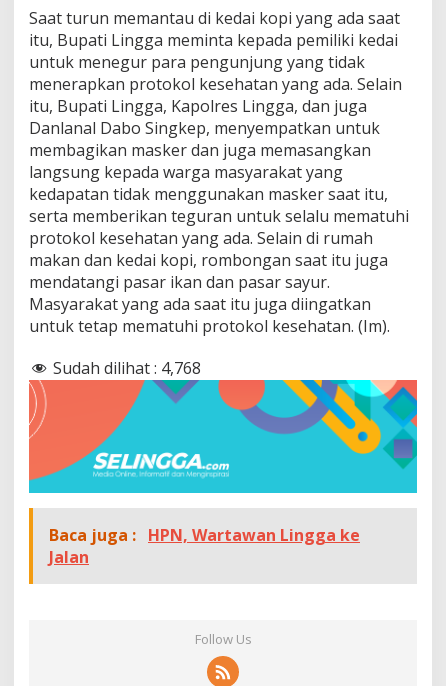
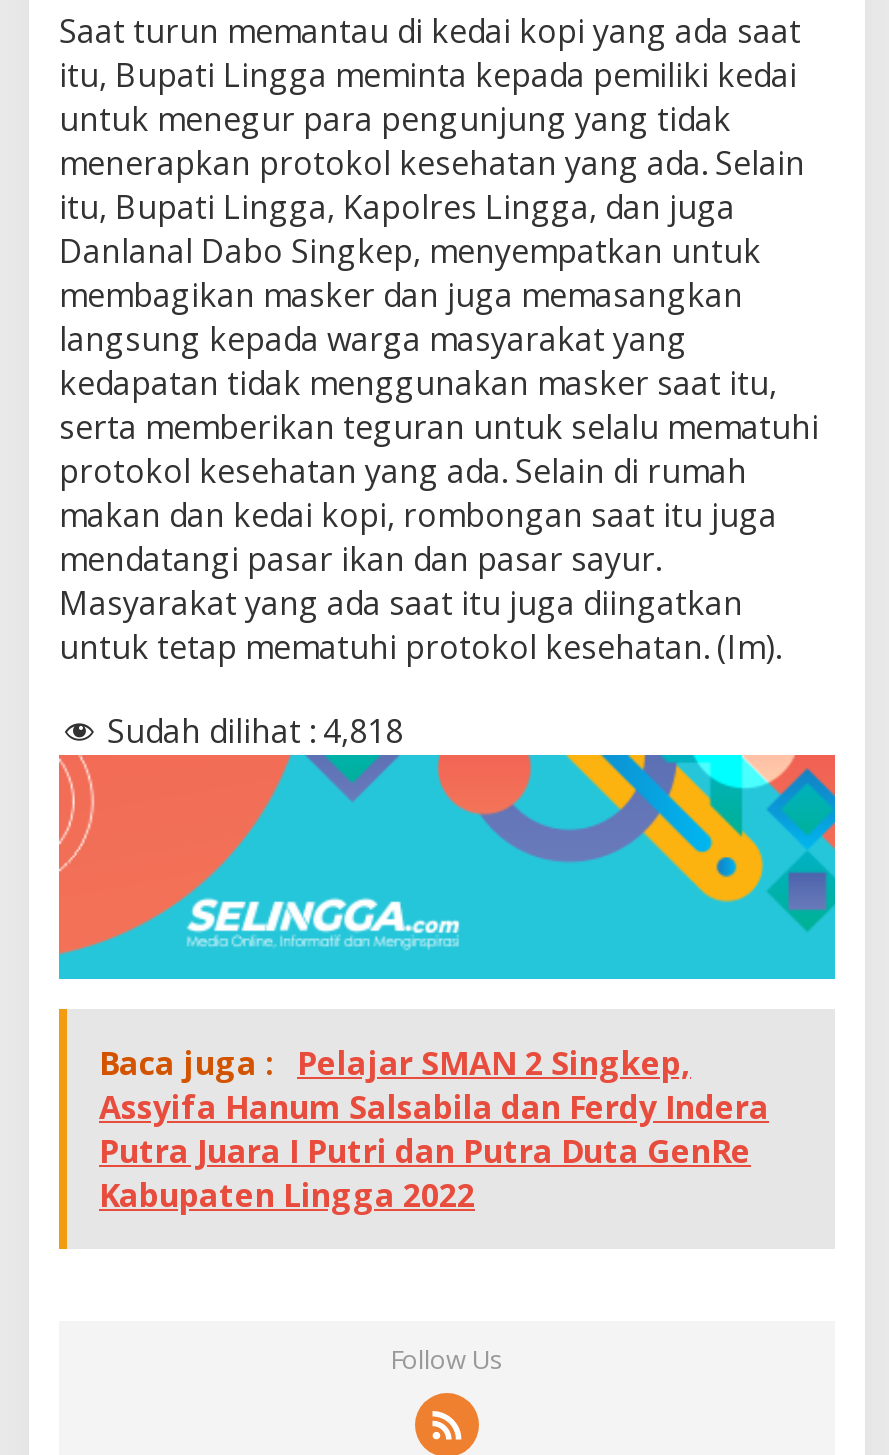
[53,357,201,379] Sudah dilihat : 4,768 -> [107,710,403,754] Sudah dilihat : 4,818
[49,524,360,568] Baca juga : HPN, Wartawan Lingga ke | Jalan -> [99,1042,769,1218] Baca juga : Pelajar SMAN 2 Singkep, | Assyifa Hanum Salsabila dan Ferdy Indera | Putra Juara I Putri dan Putra Duta GenRe | Kabupaten Lingga 2022

